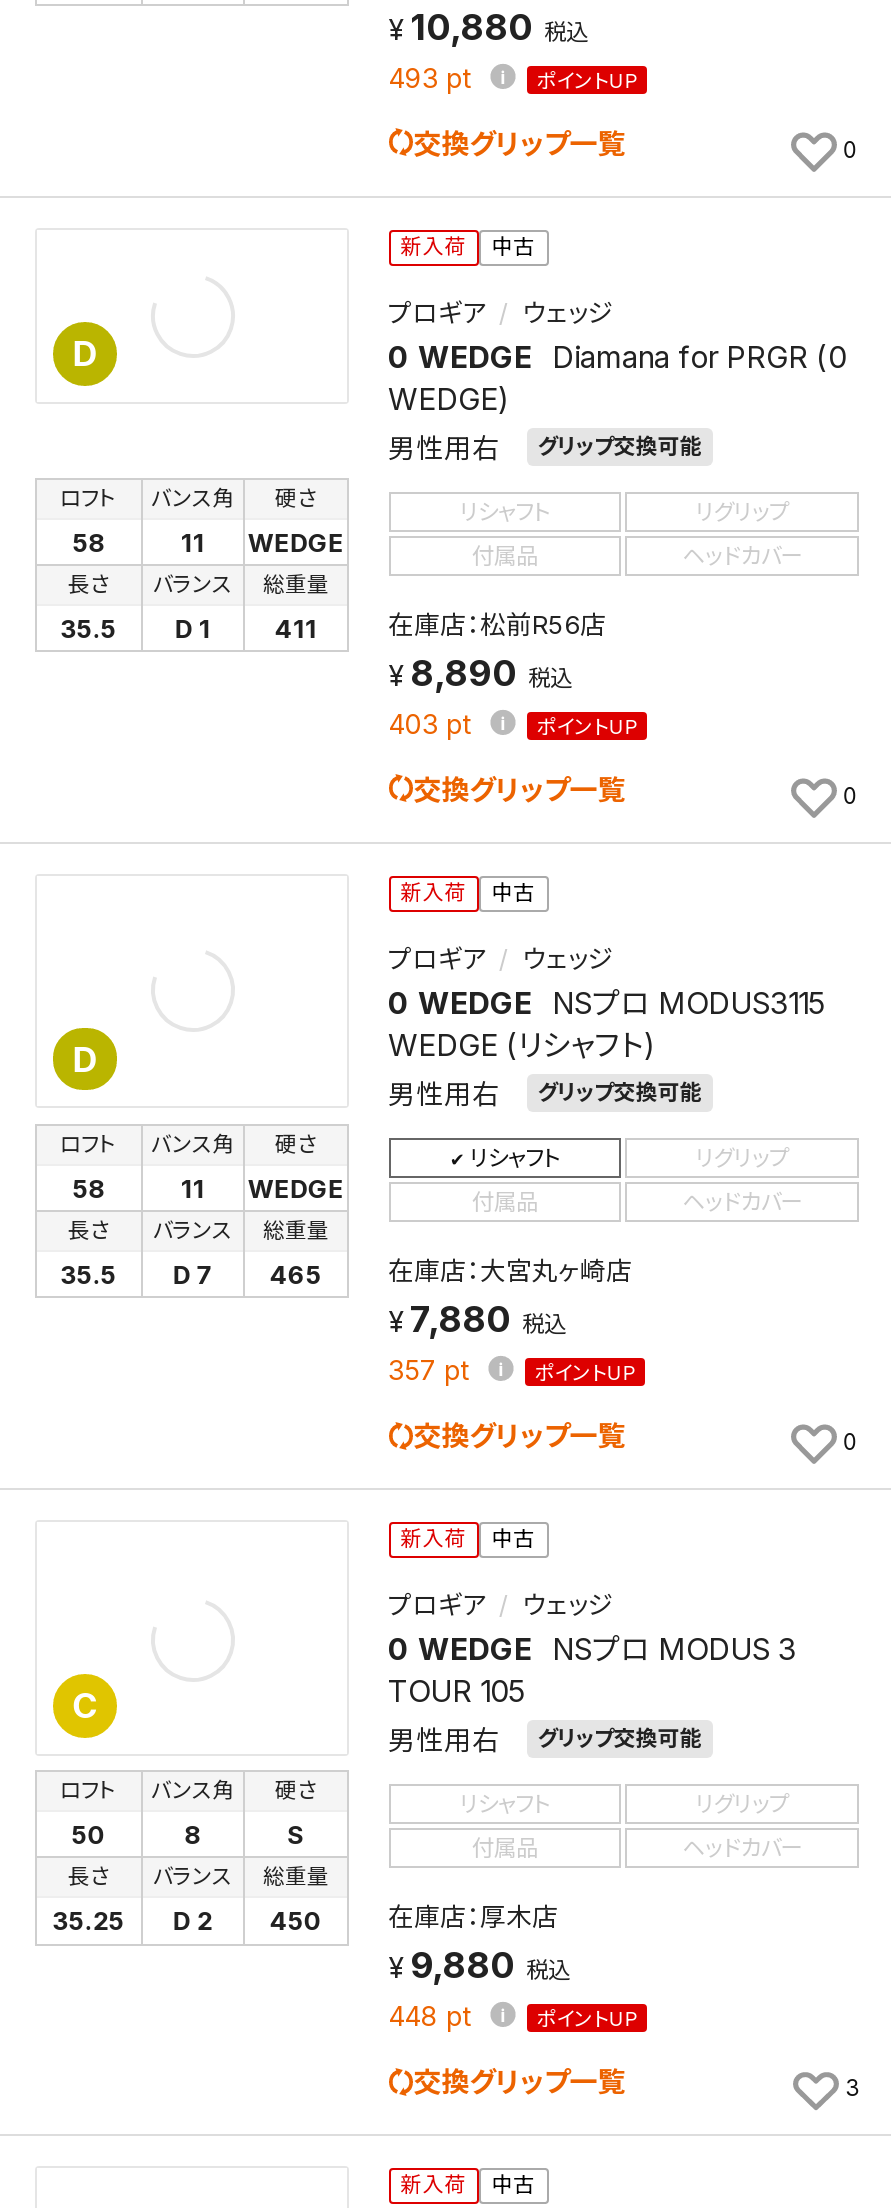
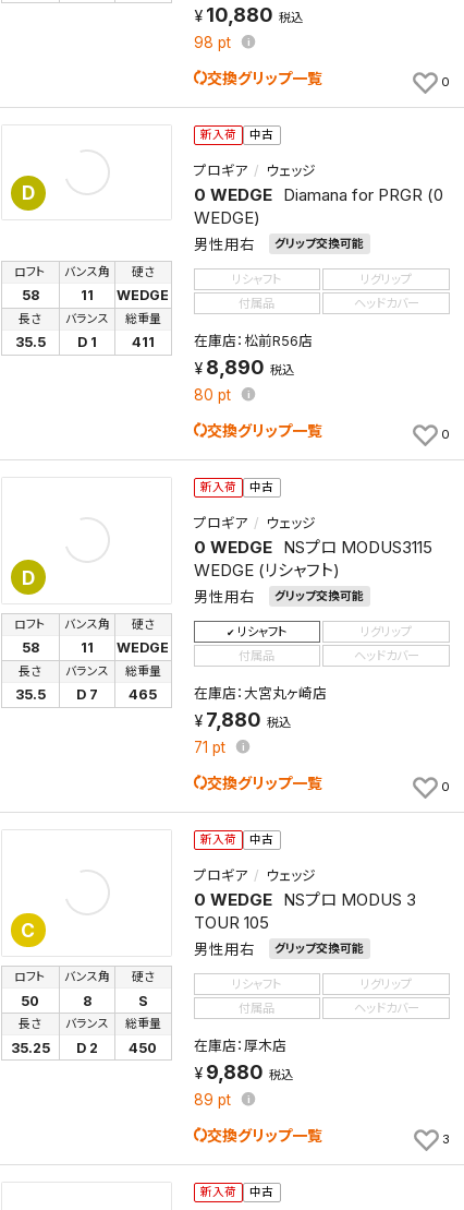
[388,62,636,94] 493 pt | ポイントUP -> [193,34,235,51] 98 pt
[388,708,636,740] 403 pt | ポイントUP -> [193,386,235,403] 80 pt
[388,1354,634,1386] 357 pt | ポイントUP -> [193,739,229,756] 71 pt
[388,2000,636,2032] 448 pt | ポイントUP -> [193,1091,235,1109] 89 pt

